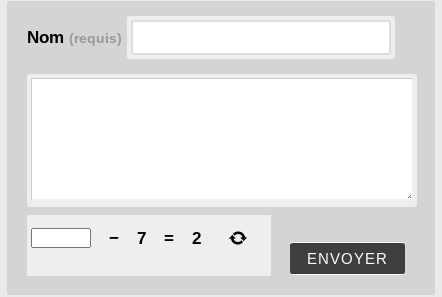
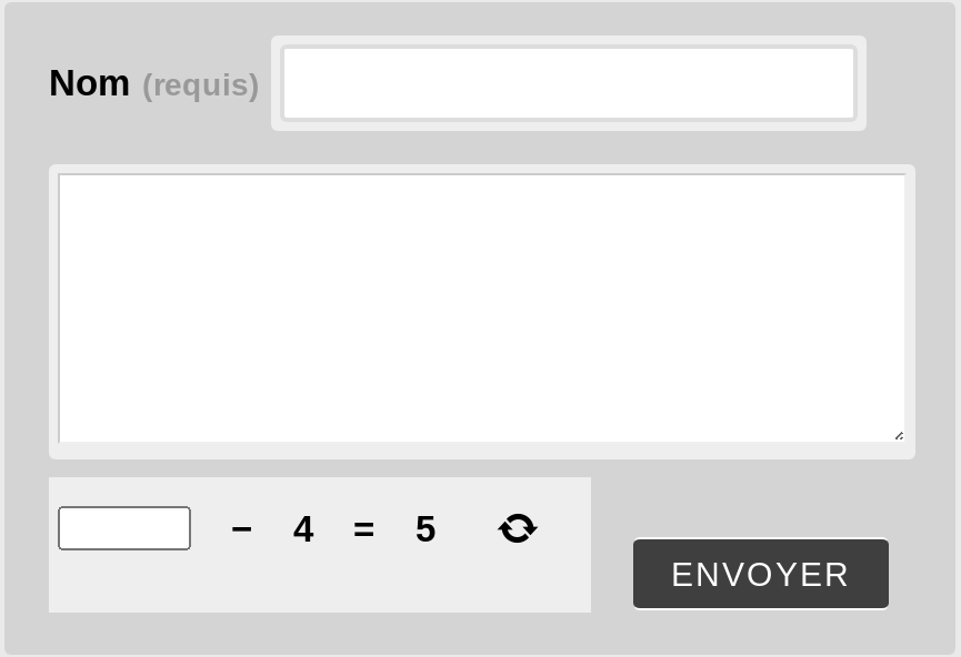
[137,229,146,247] 7 -> [293,508,313,548] 4
[192,229,201,247] 2 -> [416,508,436,548] 5

